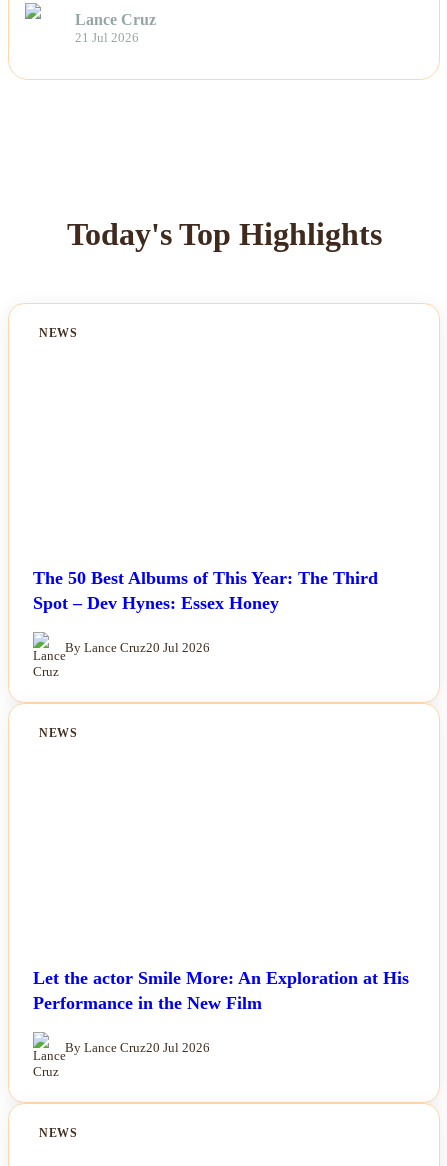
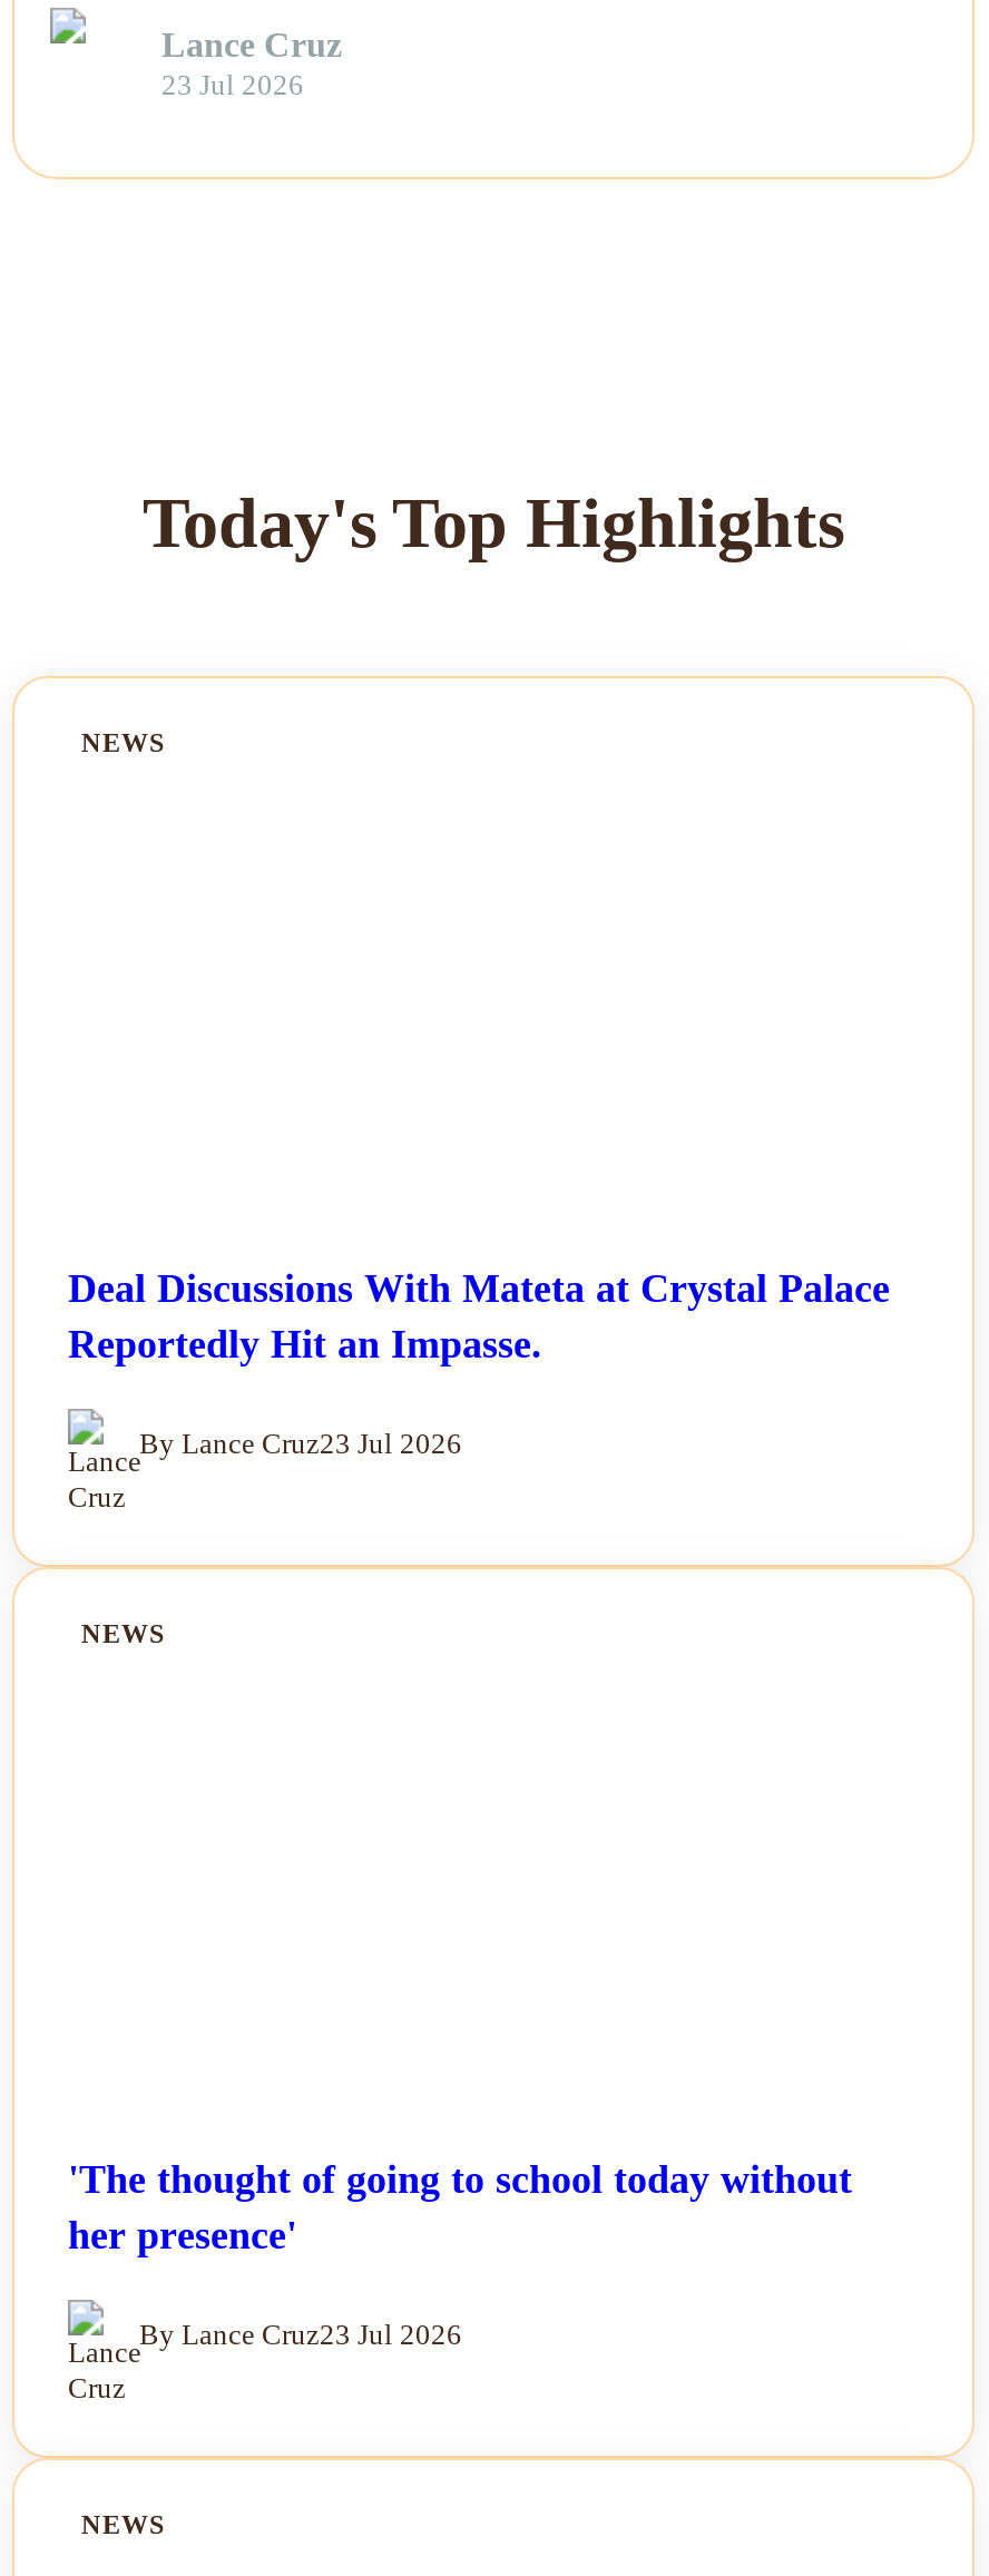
[75,31,139,45] 21 Jul 2026 -> [161,71,304,102] 23 Jul 2026
[33,568,378,613] The 50 Best Albums of This Year: The Third | Spot – Dev Hynes: Essex Honey -> [68,1267,890,1368] Deal Discussions With Mateta at Crystal Palace | Reportedly Hit an Impasse.
[65,640,210,655] By Lance Cruz20 Jul 2026 -> [139,1428,462,1461] By Lance Cruz23 Jul 2026
[33,968,409,1013] Let the actor Smile More: An Exploration at His | Performance in the New Film -> [68,2158,852,2259] 'The thought of going to school today without | her presence'
[65,1040,210,1055] By Lance Cruz20 Jul 2026 -> [139,2319,462,2352] By Lance Cruz23 Jul 2026

